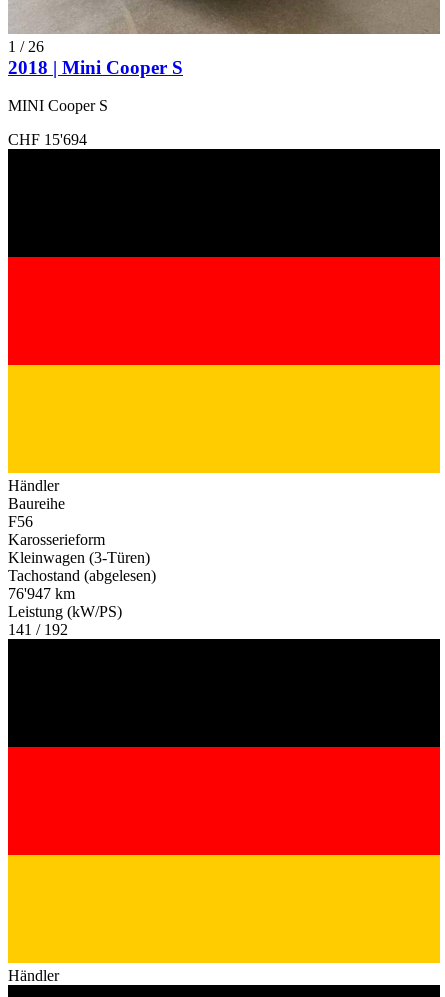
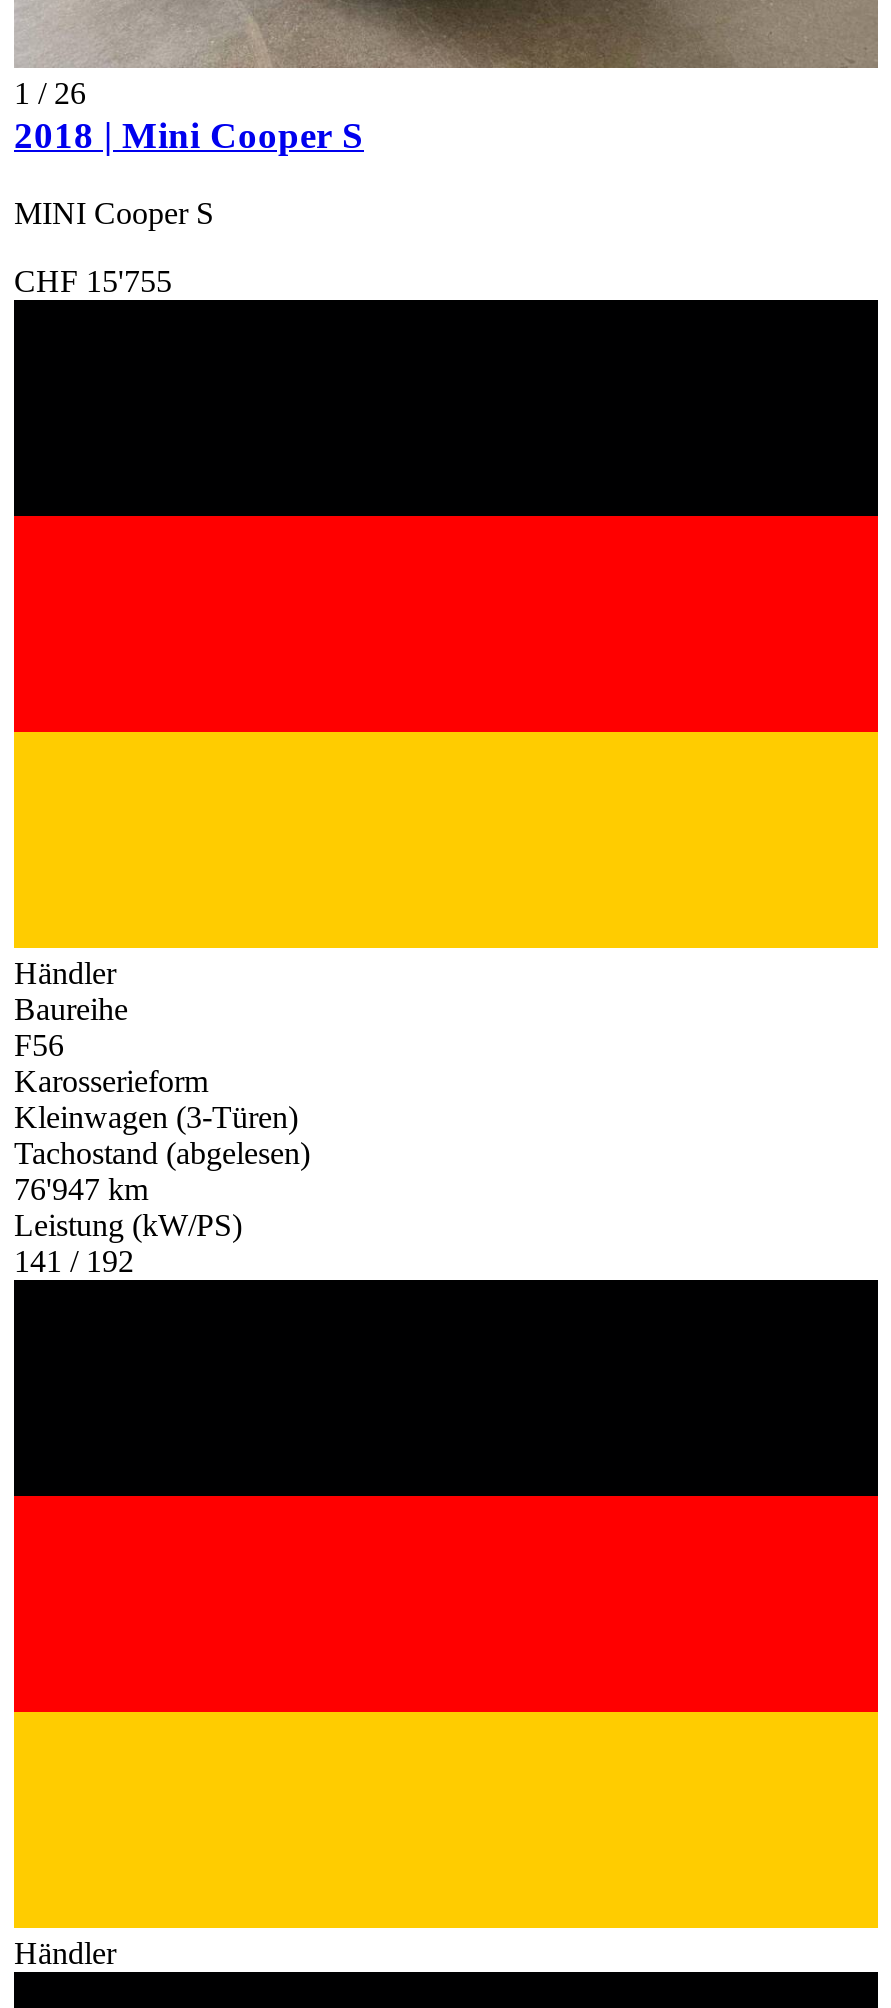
[8,131,87,148] CHF 15'694 -> [14,263,172,297] CHF 15'755

